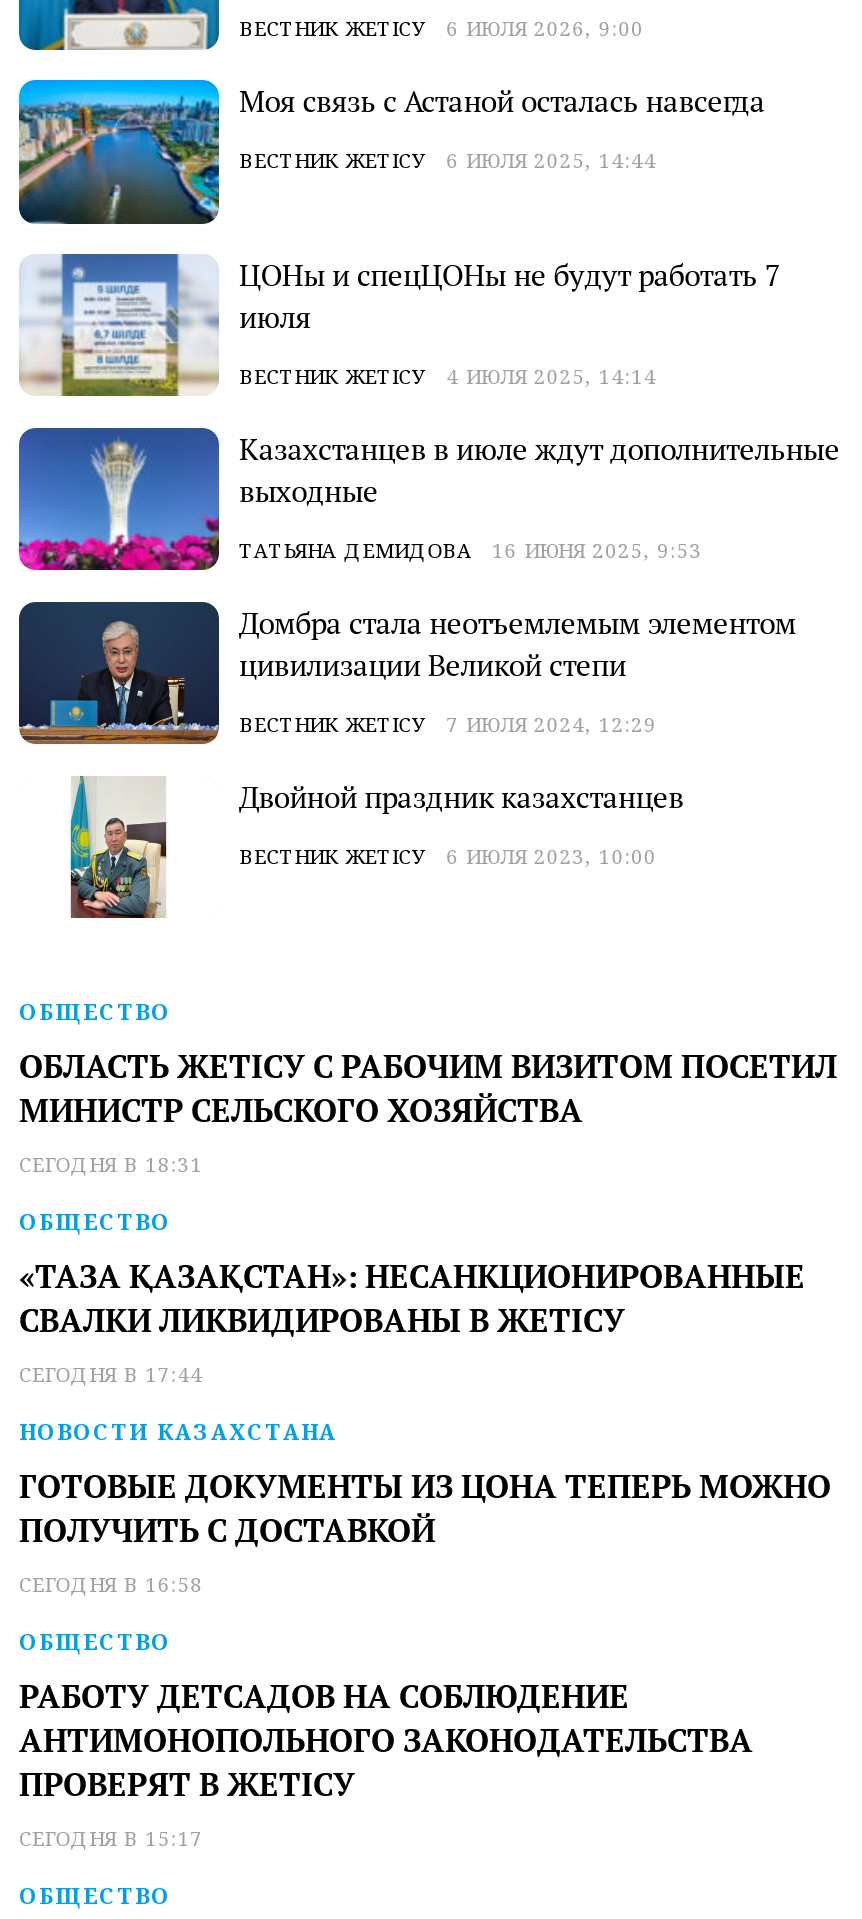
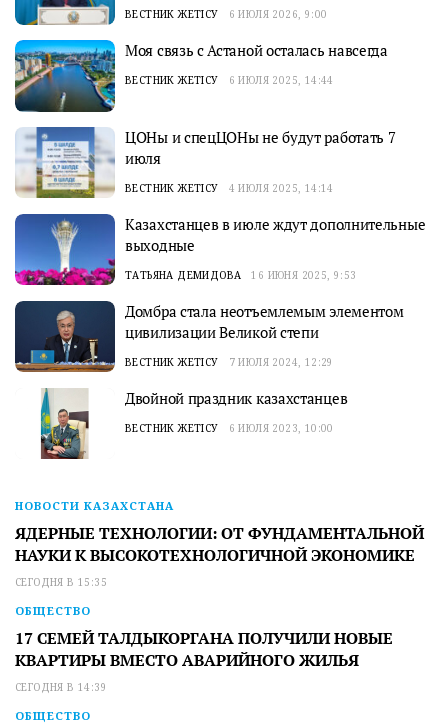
[19,996,837,1388] ОБЩЕСТВО | ОБЛАСТЬ ЖЕТІСУ С РАБОЧИМ ВИЗИТОМ ПОСЕТИЛ | МИНИСТР СЕЛЬСКОГО ХОЗЯЙСТВА | СЕГОДНЯ В 18:31 | ОБЩЕСТВО | «ТАЗА ҚАЗАҚСТАН»: НЕСАНКЦИОНИРОВАННЫЕ | СВАЛКИ ЛИКВИДИРОВАНЫ В ЖЕТІСУ | СЕГОДНЯ В 17:44 -> none
[19,1464,831,1598] ГОТОВЫЕ ДОКУМЕНТЫ ИЗ ЦОНА ТЕПЕРЬ МОЖНО | ПОЛУЧИТЬ С ДОСТАВКОЙ | СЕГОДНЯ В 16:58 -> [15,522,424,589] ЯДЕРНЫЕ ТЕХНОЛОГИИ: ОТ ФУНДАМЕНТАЛЬНОЙ | НАУКИ К ВЫСОКОТЕХНОЛОГИЧНОЙ ЭКОНОМИКЕ | СЕГОДНЯ В 15:35
[19,1674,753,1852] РАБОТУ ДЕТСАДОВ НА СОБЛЮДЕНИЕ | АНТИМОНОПОЛЬНОГО ЗАКОНОДАТЕЛЬСТВА | ПРОВЕРЯТ В ЖЕТІСУ | СЕГОДНЯ В 15:17 -> [15,627,393,694] 17 СЕМЕЙ ТАЛДЫКОРГАНА ПОЛУЧИЛИ НОВЫЕ | КВАРТИРЫ ВМЕСТО АВАРИЙНОГО ЖИЛЬЯ | СЕГОДНЯ В 14:39

